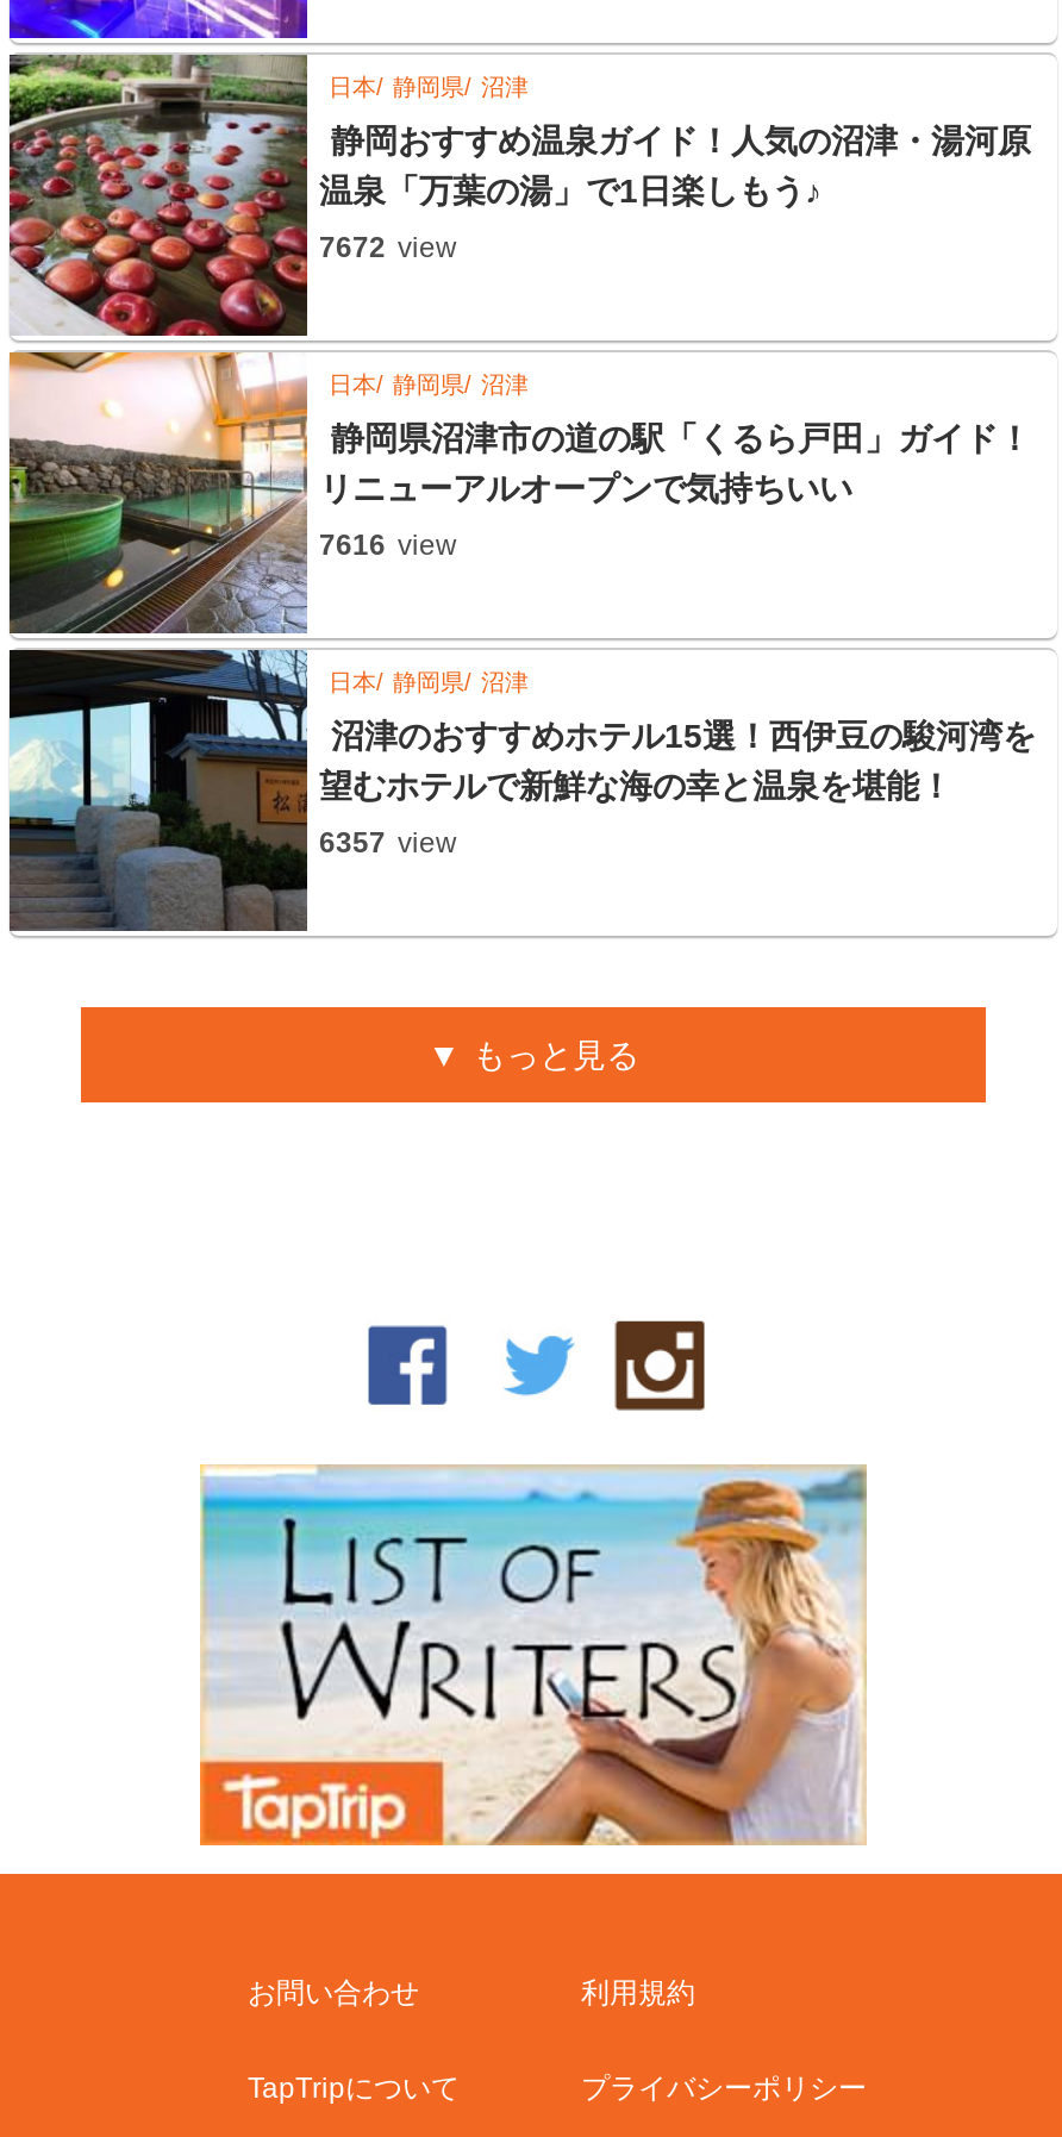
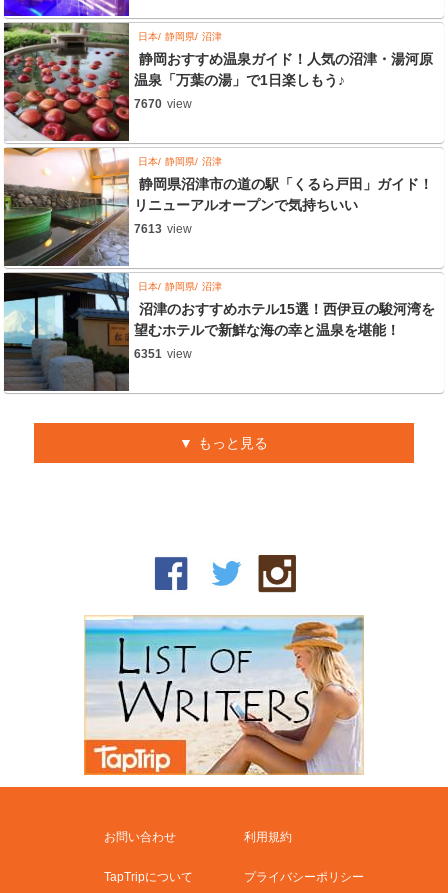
[319,231,457,264] 7672 view -> [134,97,192,111] 7670 view
[319,529,457,562] 7616 view -> [134,222,192,236] 7613 view
[319,826,457,860] 6357 view -> [134,347,192,361] 6351 view

